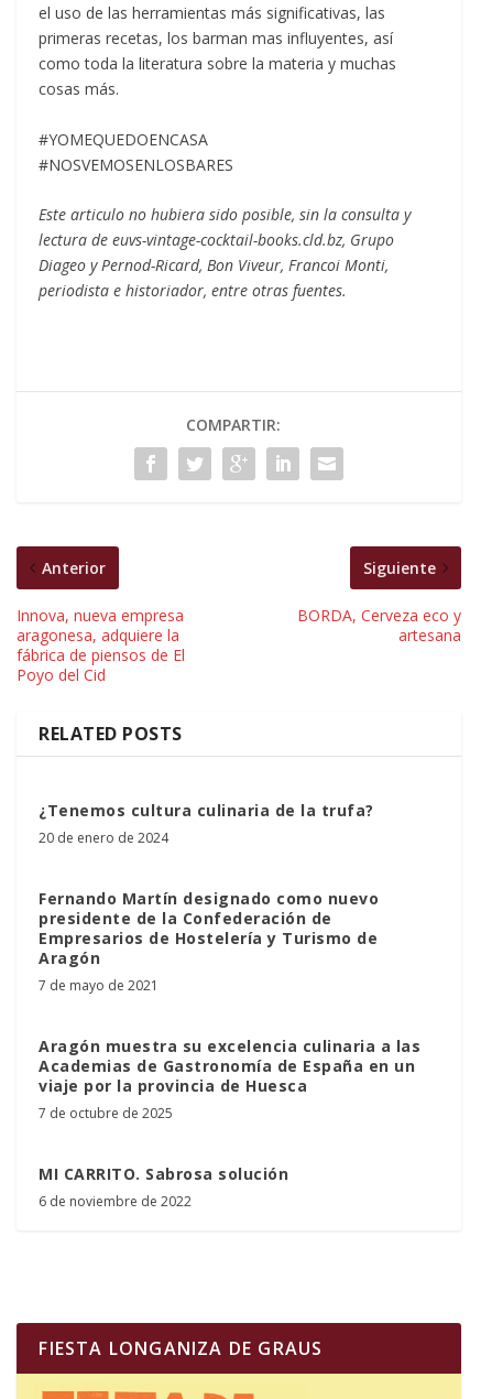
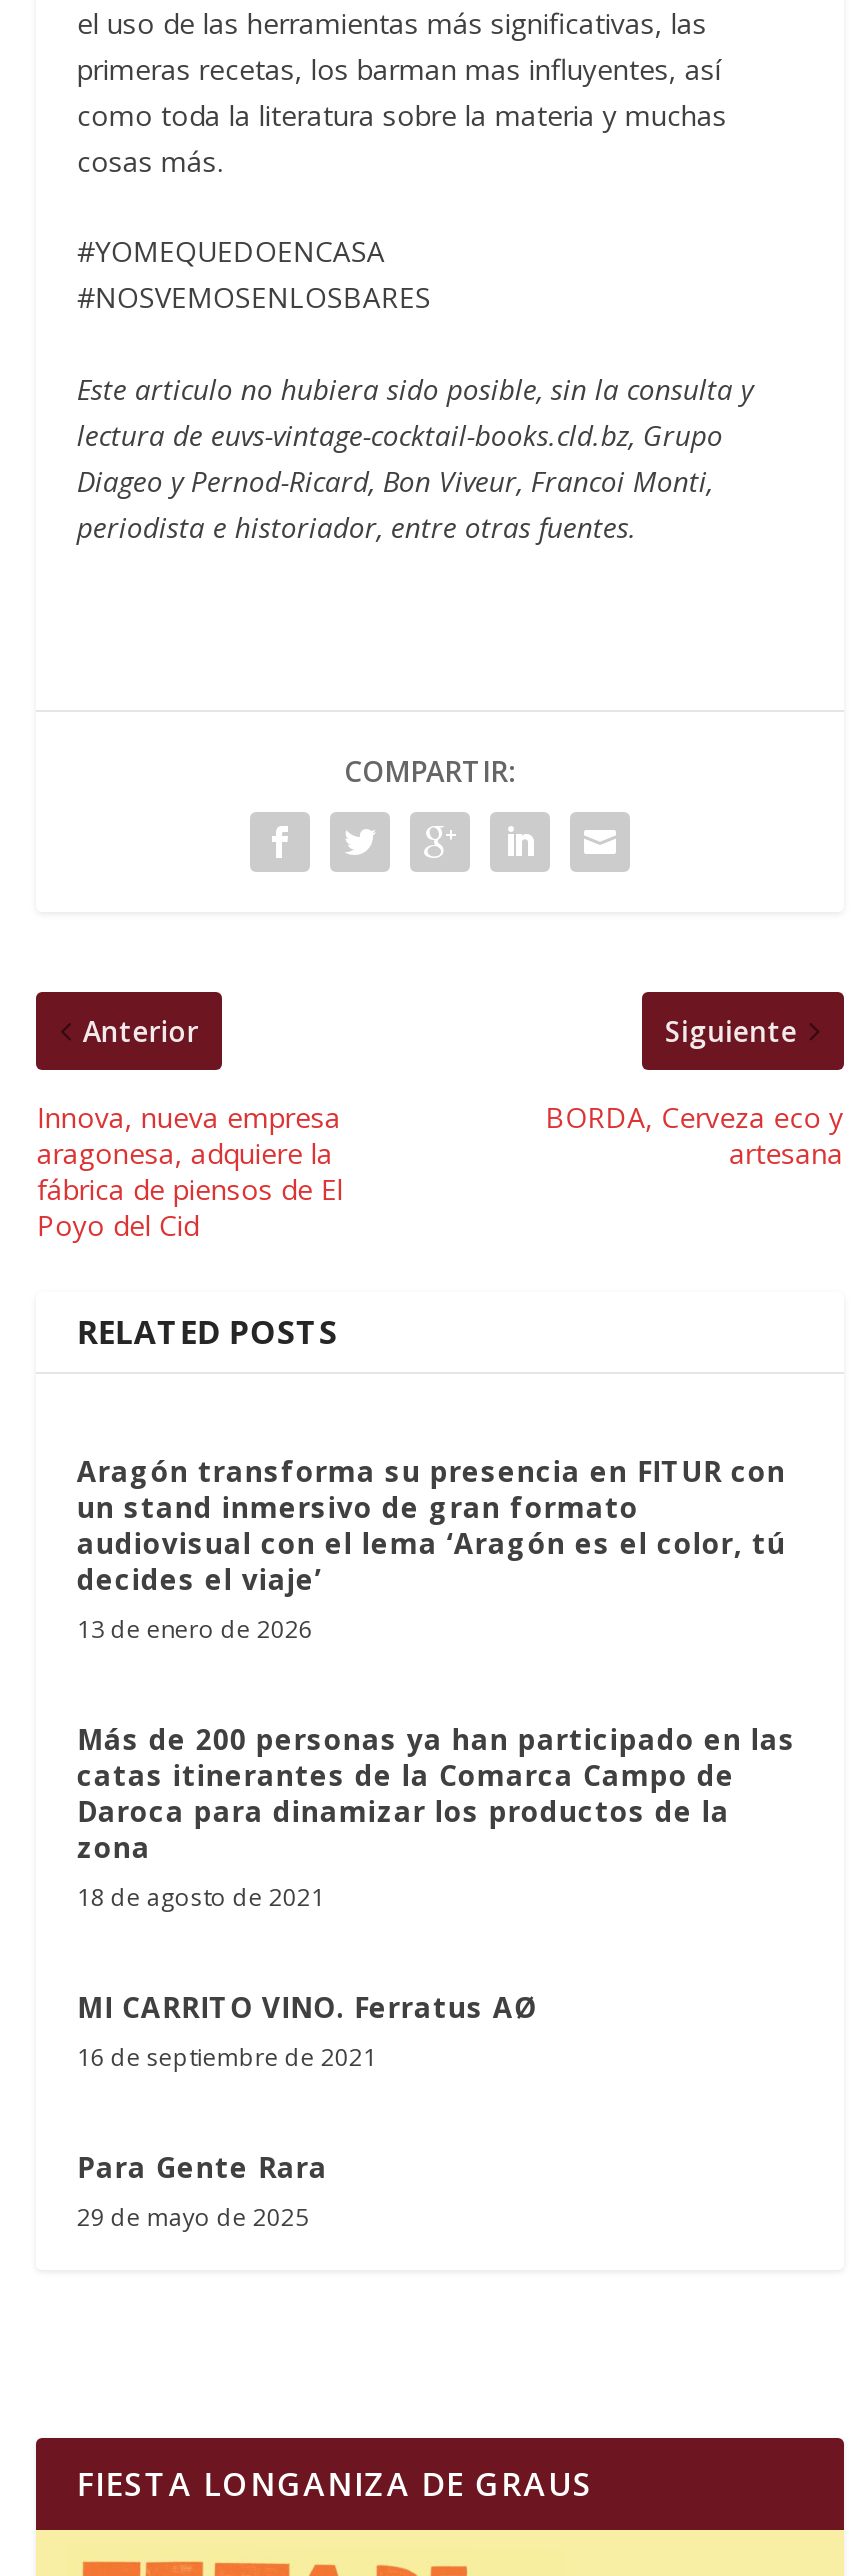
[39,800,374,847] ¿Tenemos cultura culinaria de la trufa? | 20 de enero de 2024 -> [77,1452,786,1646] Aragón transforma su presencia en FITUR con | un stand inmersivo de gran formato | audiovisual con el lema ‘Aragón es el color, tú | decides el viaje’ | 13 de enero de 2026
[39,888,379,995] Fernando Martín designado como nuevo | presidente de la Confederación de | Empresarios de Hostelería y Turismo de | Aragón | 7 de mayo de 2021 -> [77,1720,796,1914] Más de 200 personas ya han participado en las | catas itinerantes de la Comarca Campo de | Daroca para dinamizar los productos de la | zona | 18 de agosto de 2021
[39,1035,421,1123] Aragón muestra su excelencia culinaria a las | Academias de Gastronomía de España en un | viaje por la provincia de Huesca | 7 de octubre de 2025 -> [77,1988,537,2074] MI CARRITO VINO. Ferratus AØ | 16 de septiembre de 2021
[39,1163,289,1211] MI CARRITO. Sabrosa solución | 6 de noviembre de 2022 -> [77,2148,328,2234] Para Gente Rara | 29 de mayo de 2025

